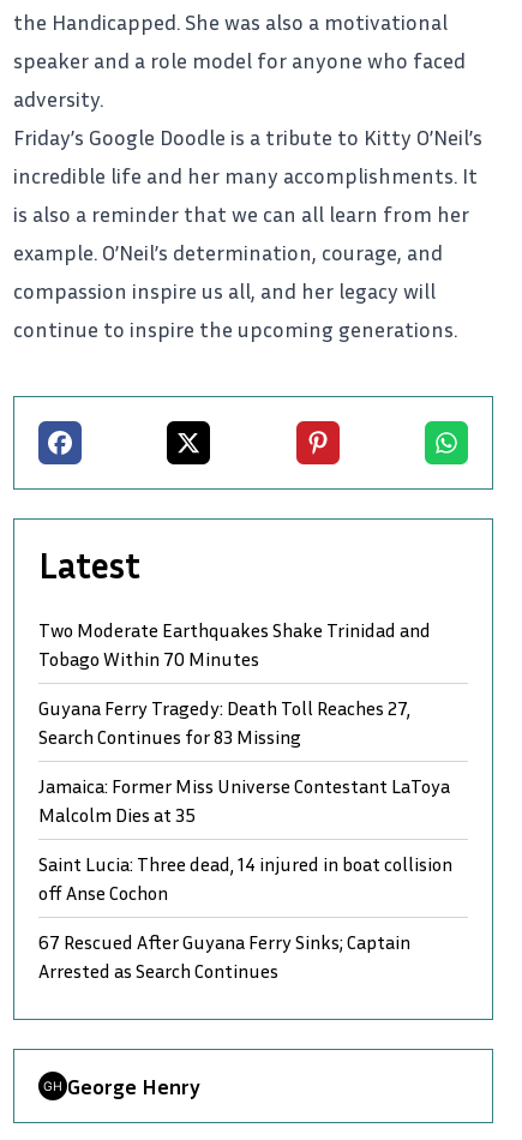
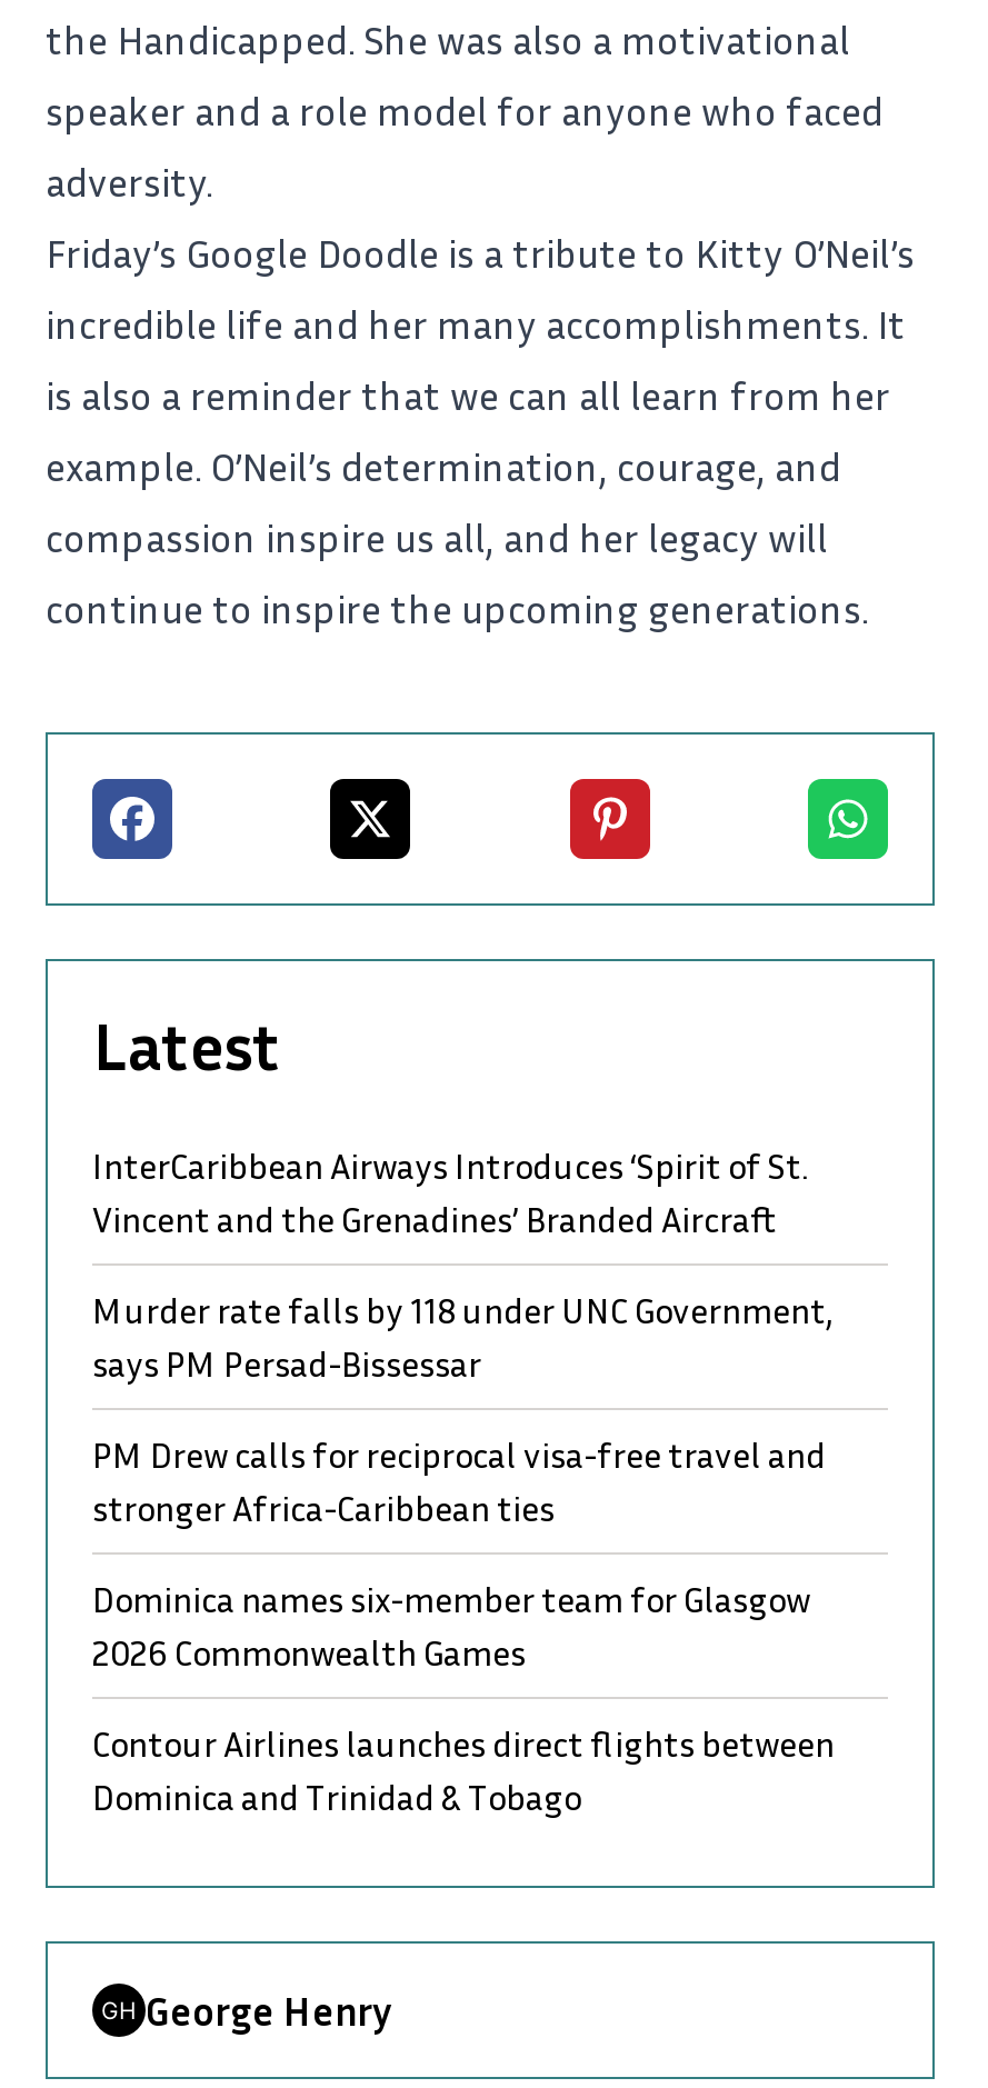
[38,617,431,670] Two Moderate Earthquakes Shake Trinidad and | Tobago Within 70 Minutes -> [92,1142,808,1240] InterCaribbean Airways Introduces ‘Spirit of St. | Vincent and the Grenadines’ Branded Aircraft
[38,695,410,748] Guyana Ferry Tragedy: Death Toll Reaches 27, | Search Continues for 83 Missing -> [92,1287,832,1385] Murder rate falls by 118 under UNC Government, | says PM Persad-Bissessar
[38,773,450,826] Jamaica: Former Miss Universe Contestant LaToya | Malcolm Dies at 35 -> [92,1431,826,1529] PM Drew calls for reciprocal visa-free travel and | stronger Africa-Caribbean ties
[38,851,452,904] Saint Lucia: Three dead, 14 injured in boat collision | off Anse Cochon -> [92,1576,810,1674] Dominica names six-member team for Glasgow | 2026 Commonwealth Games
[38,929,410,982] 67 Rescued After Guyana Ferry Sinks; Captain | Arrested as Search Continues -> [92,1720,835,1818] Contour Airlines launches direct flights between | Dominica and Trinidad & Tobago

